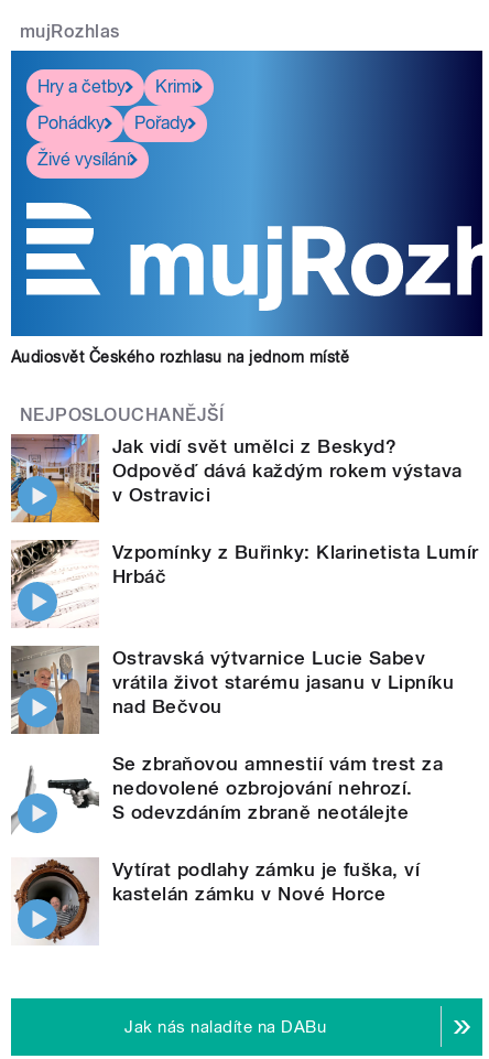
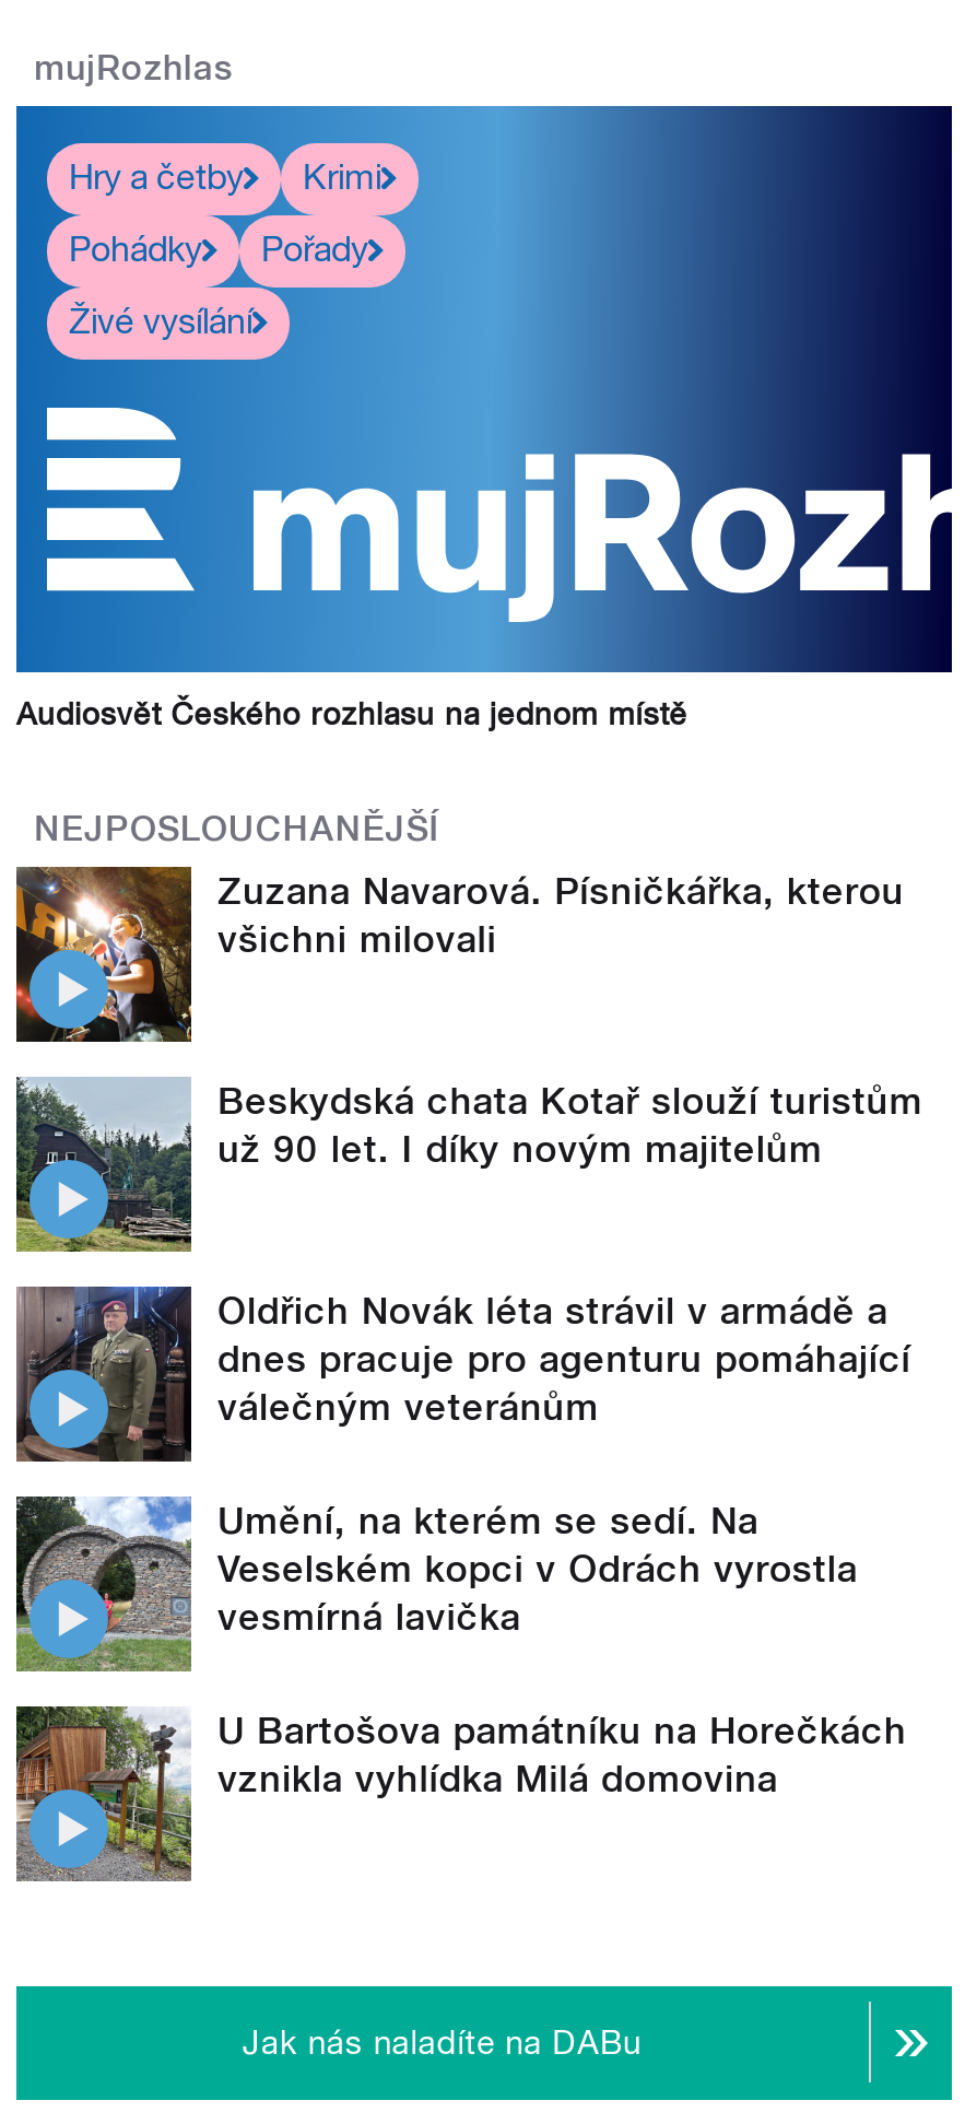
[10,433,462,523] [image] | Jak vidí svět umělci z Beskyd? | Odpověď dává každým rokem výstava | v Ostravici -> [14,865,904,1044] [image] | Zuzana Navarová. Písničkářka, kterou | všichni milovali
[11,539,479,628] [image] | Vzpomínky z Buřinky: Klarinetista Lumír | Hrbáč -> [14,1077,923,1254] [image] | Beskydská chata Kotař slouží turistům | už 90 let. I díky novým majitelům
[11,646,454,735] [image] | Ostravská výtvarnice Lucie Sabev | vrátila život starému jasanu v Lipníku | nad Bečvou -> [14,1284,911,1464] [image] | Oldřich Novák léta strávil v armádě a | dnes pracuje pro agenturu pomáhající | válečným veteránům
[11,752,443,840] [image] | Se zbraňovou amnestií vám trest za | nedovolené ozbrojování nehrozí. | S odevzdáním zbraně neotálejte -> [14,1494,857,1674] [image] | Umění, na kterém se sedí. Na | Veselském kopci v Odrách vyrostla | vesmírná lavička
[11,857,420,945] [image] | Vytírat podlahy zámku je fuška, ví | kastelán zámku v Nové Horce -> [14,1704,907,1884] [image] | U Bartošova památníku na Horečkách | vznikla vyhlídka Milá domovina

